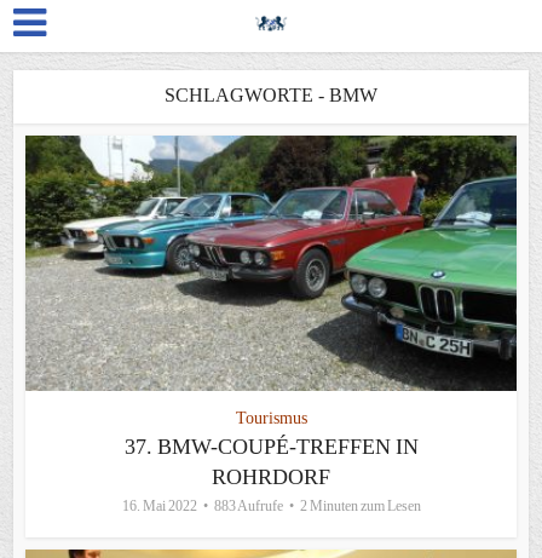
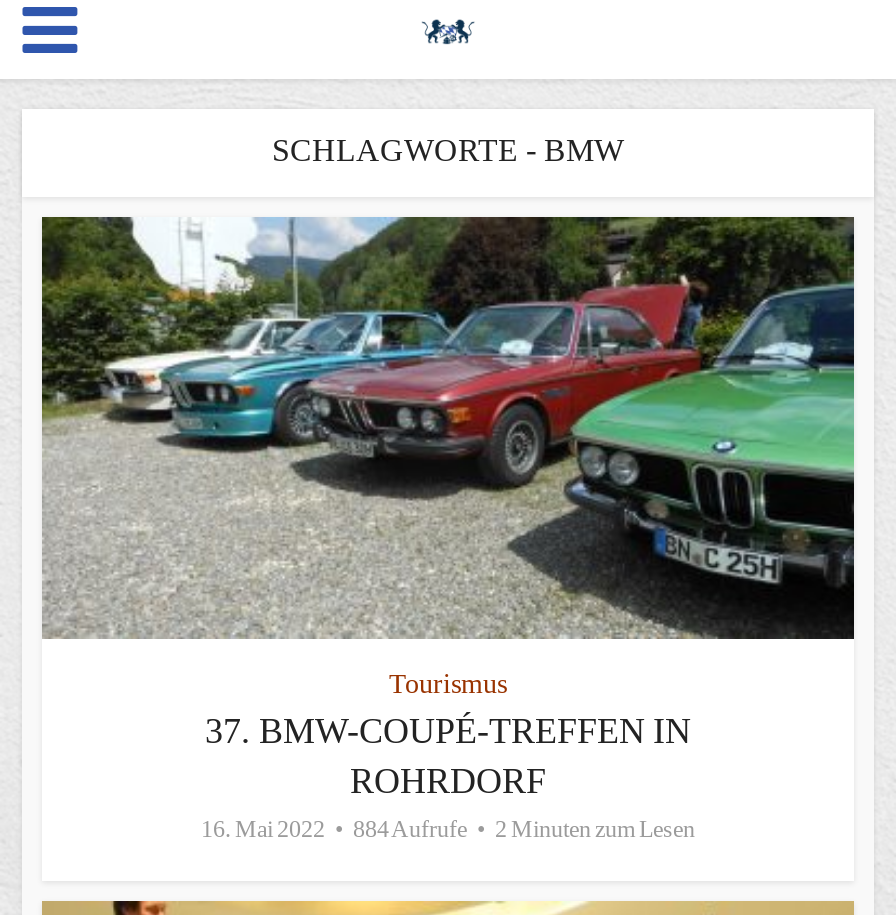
[122,497,420,514] 16. Mai 2022 883 Aufrufe 2 Minuten zum Lesen -> [201,815,695,843] 16. Mai 2022 884 Aufrufe 2 Minuten zum Lesen

